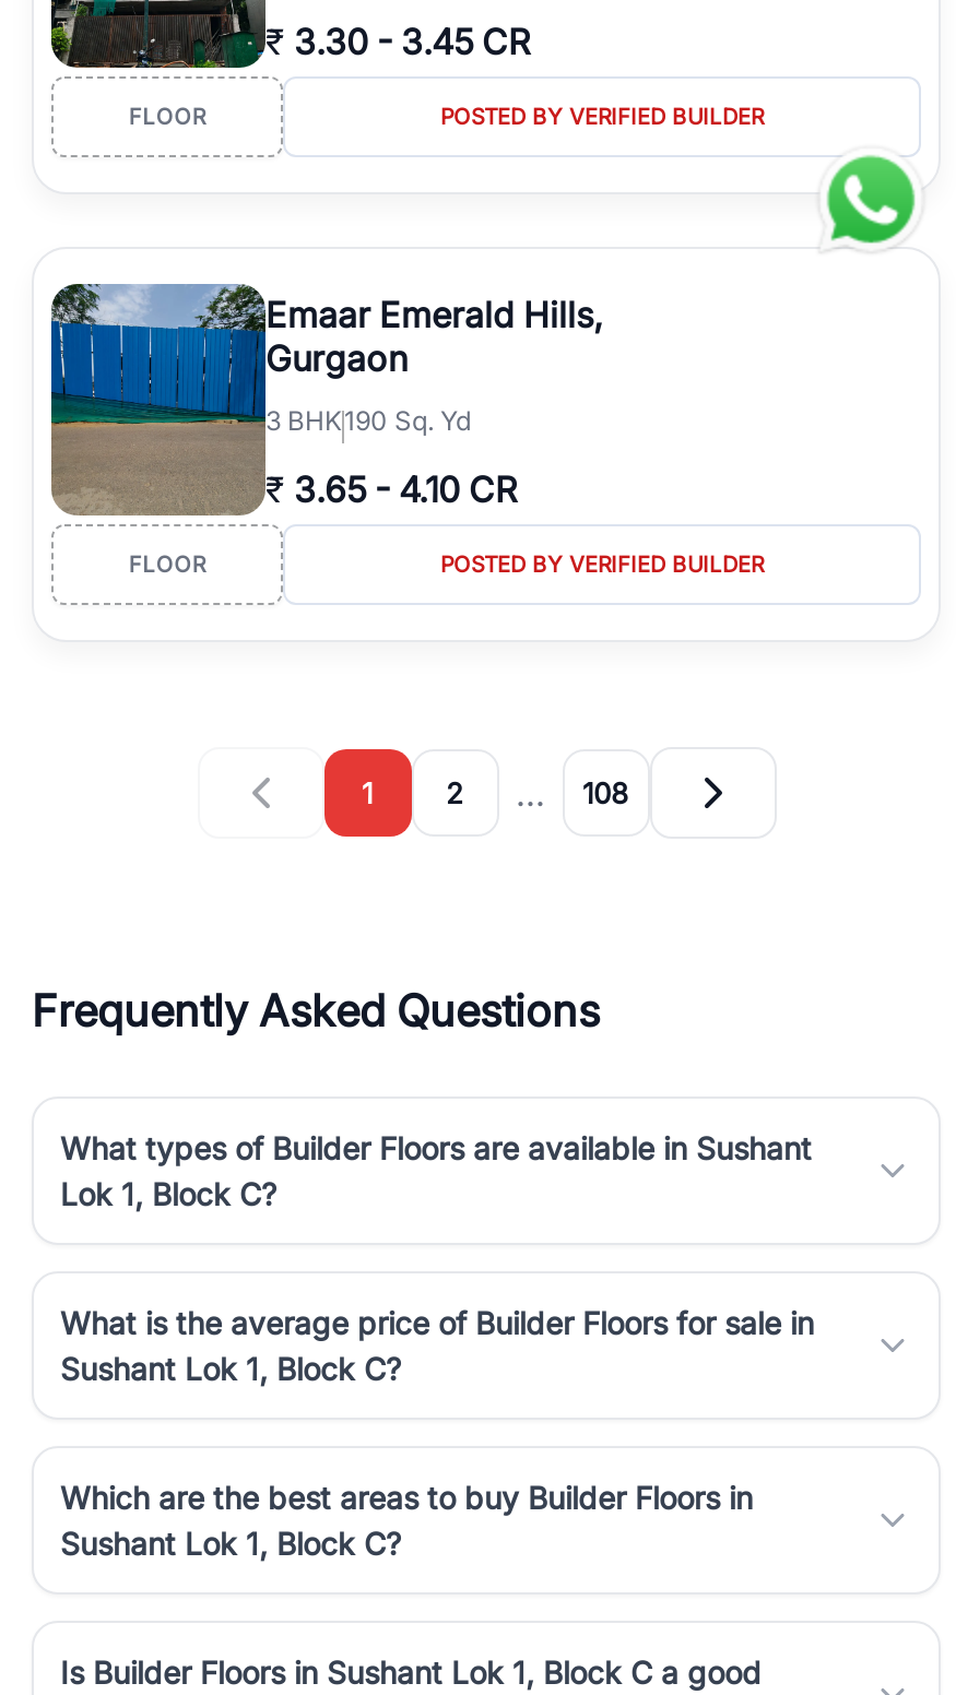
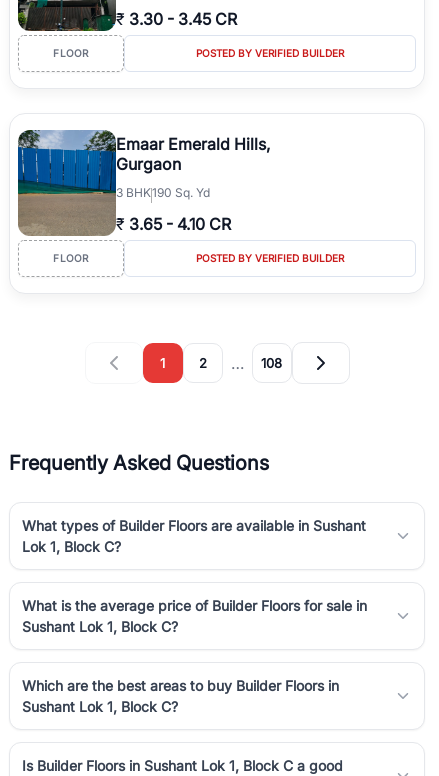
[825,155,917,245] [image] -> none

